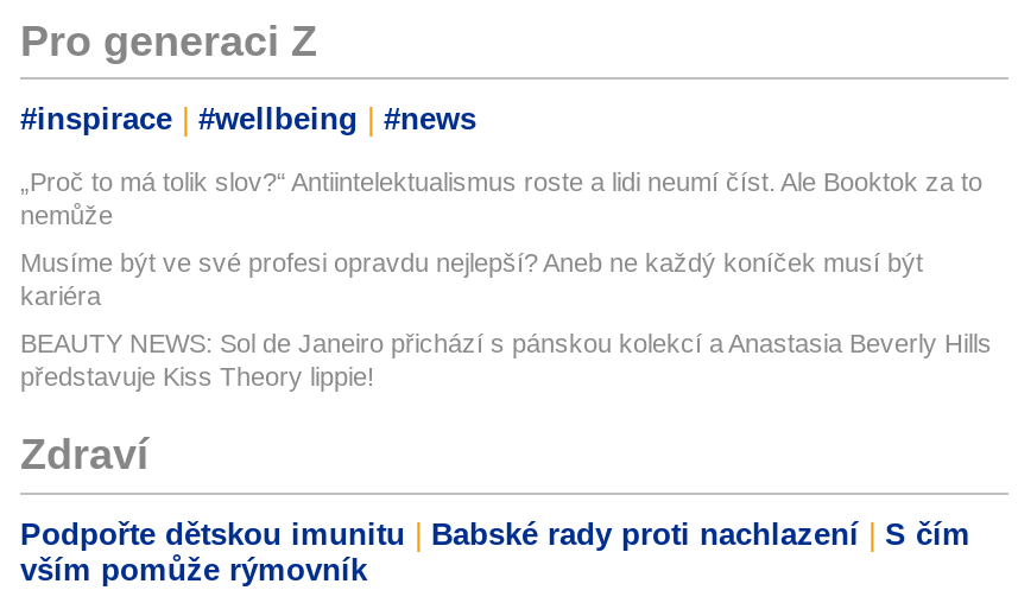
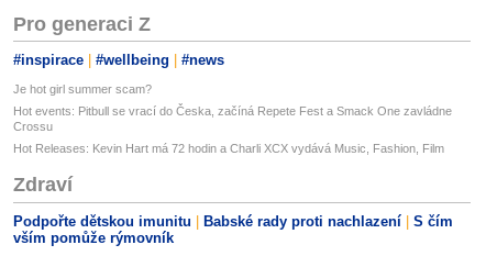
[20,168,982,230] „Proč to má tolik slov?“ Antiintelektualismus roste a lidi neumí číst. Ale Booktok za to | nemůže -> [13,83,152,96] Je hot girl summer scam?
[20,249,923,311] Musíme být ve své profesi opravdu nejlepší? Aneb ne každý koníček musí být | kariéra -> [13,105,452,133] Hot events: Pitbull se vrací do Česka, začíná Repete Fest a Smack One zavládne | Crossu
[20,330,992,391] BEAUTY NEWS: Sol de Janeiro přichází s pánskou kolekcí a Anastasia Beverly Hills | představuje Kiss Theory lippie! -> [13,142,444,155] Hot Releases: Kevin Hart má 72 hodin a Charli XCX vydává Music, Fashion, Film

